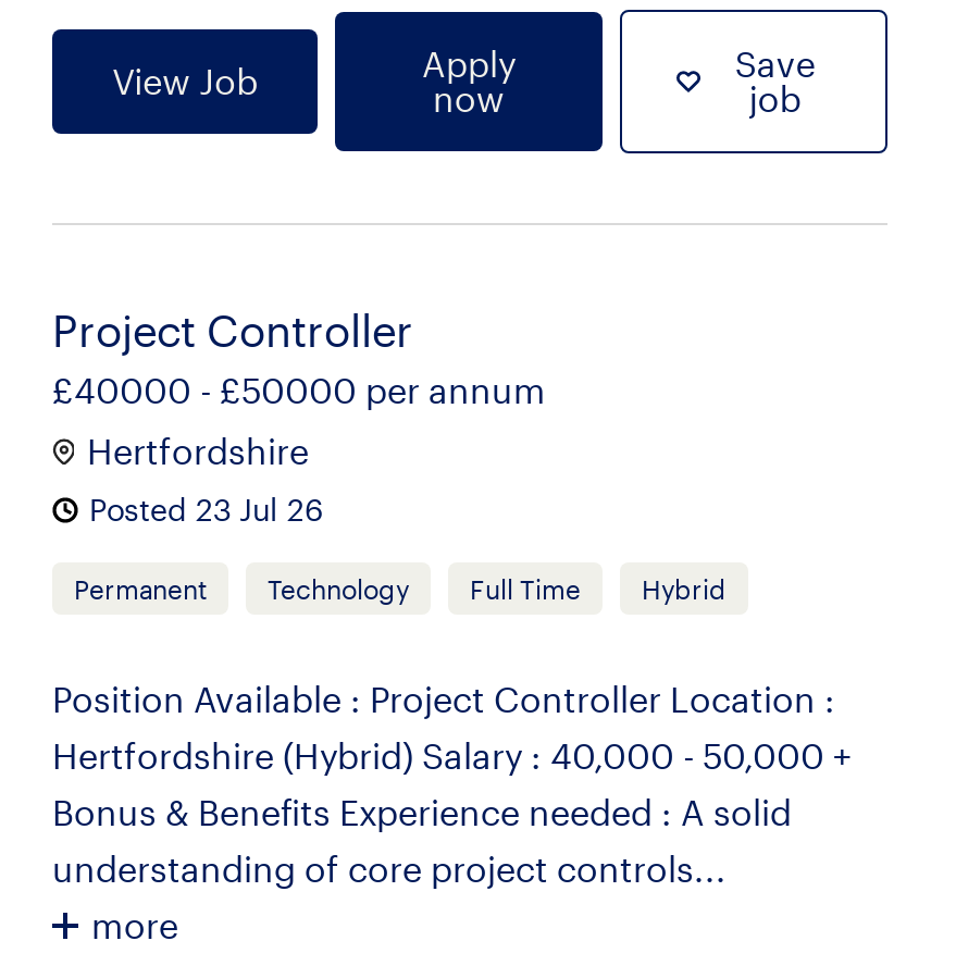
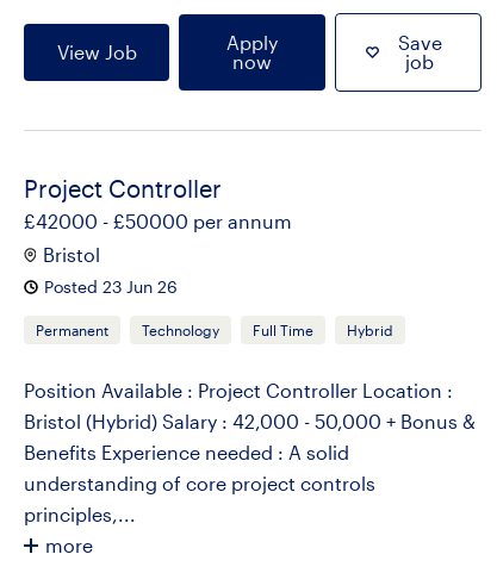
[52,369,546,410] £40000 - £50000 per annum -> [24,210,292,232] £42000 - £50000 per annum
[87,430,309,471] Hertfordshire -> [43,243,100,266] Bristol
[89,491,324,528] Posted 23 Jul 26 -> [44,276,178,297] Posted 23 Jun 26
[52,734,851,889] Hertfordshire (Hybrid) Salary : 40,000 - 50,000 + | Bonus & Benefits Experience needed : A solid | understanding of core project controls... -> [24,410,476,525] Bristol (Hybrid) Salary : 42,000 - 50,000 + Bonus & | Benefits Experience needed : A solid | understanding of core project controls | principles,...

